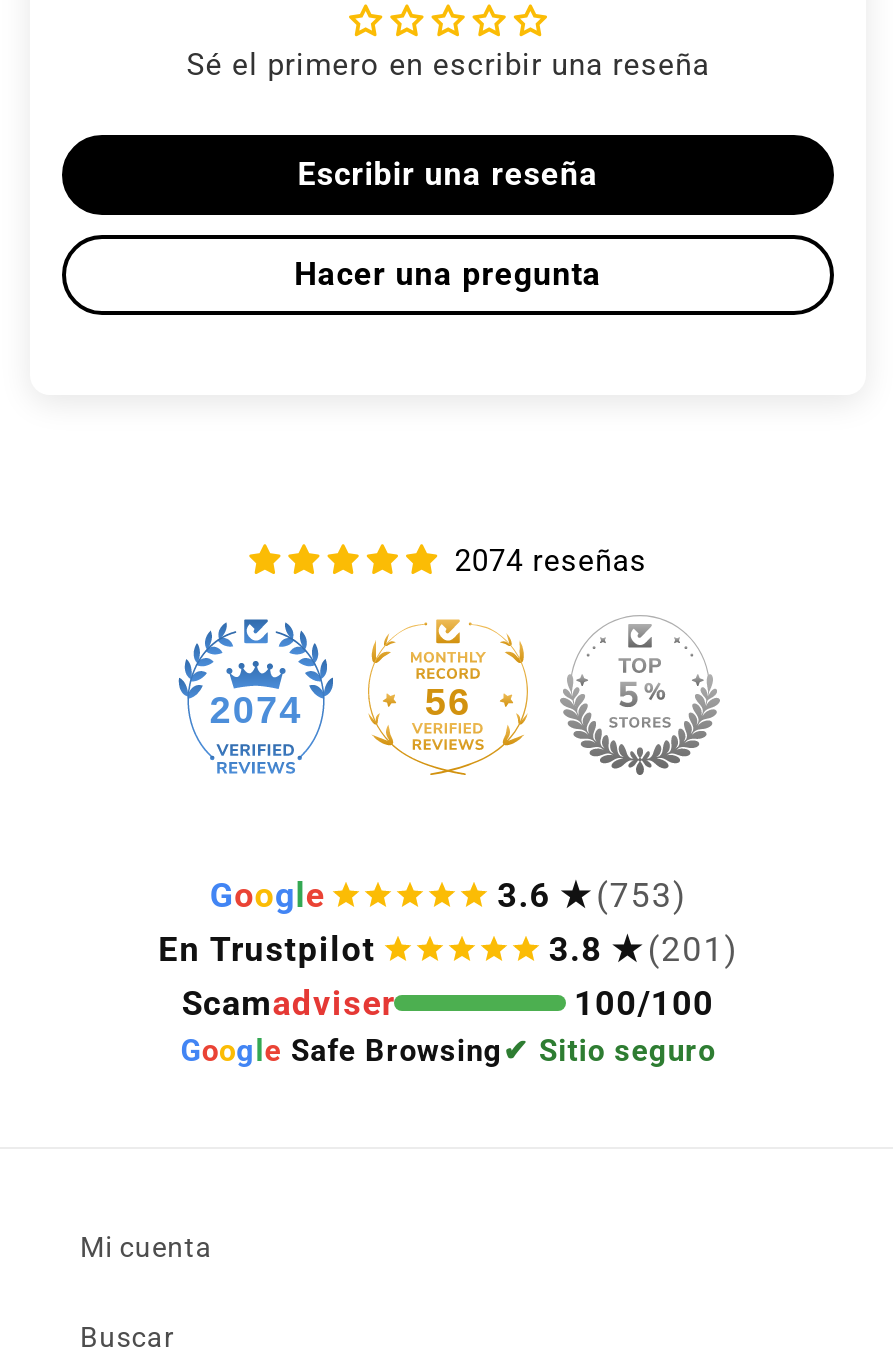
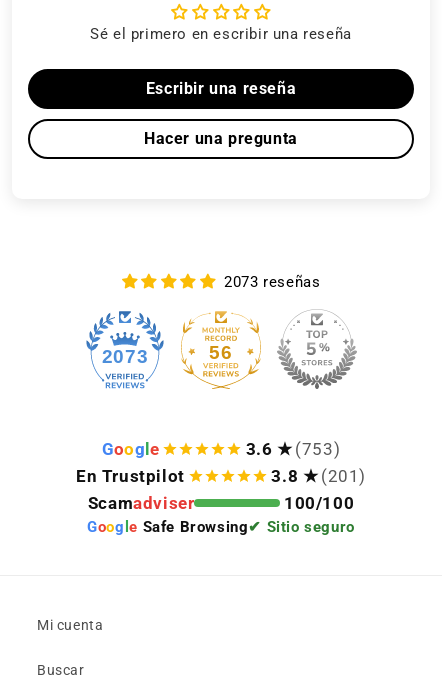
[454,543,647,579] 2074 reseñas -> [224,273,320,291] 2073 reseñas
[210,689,302,731] 2074 -> [102,346,148,367] 2073

